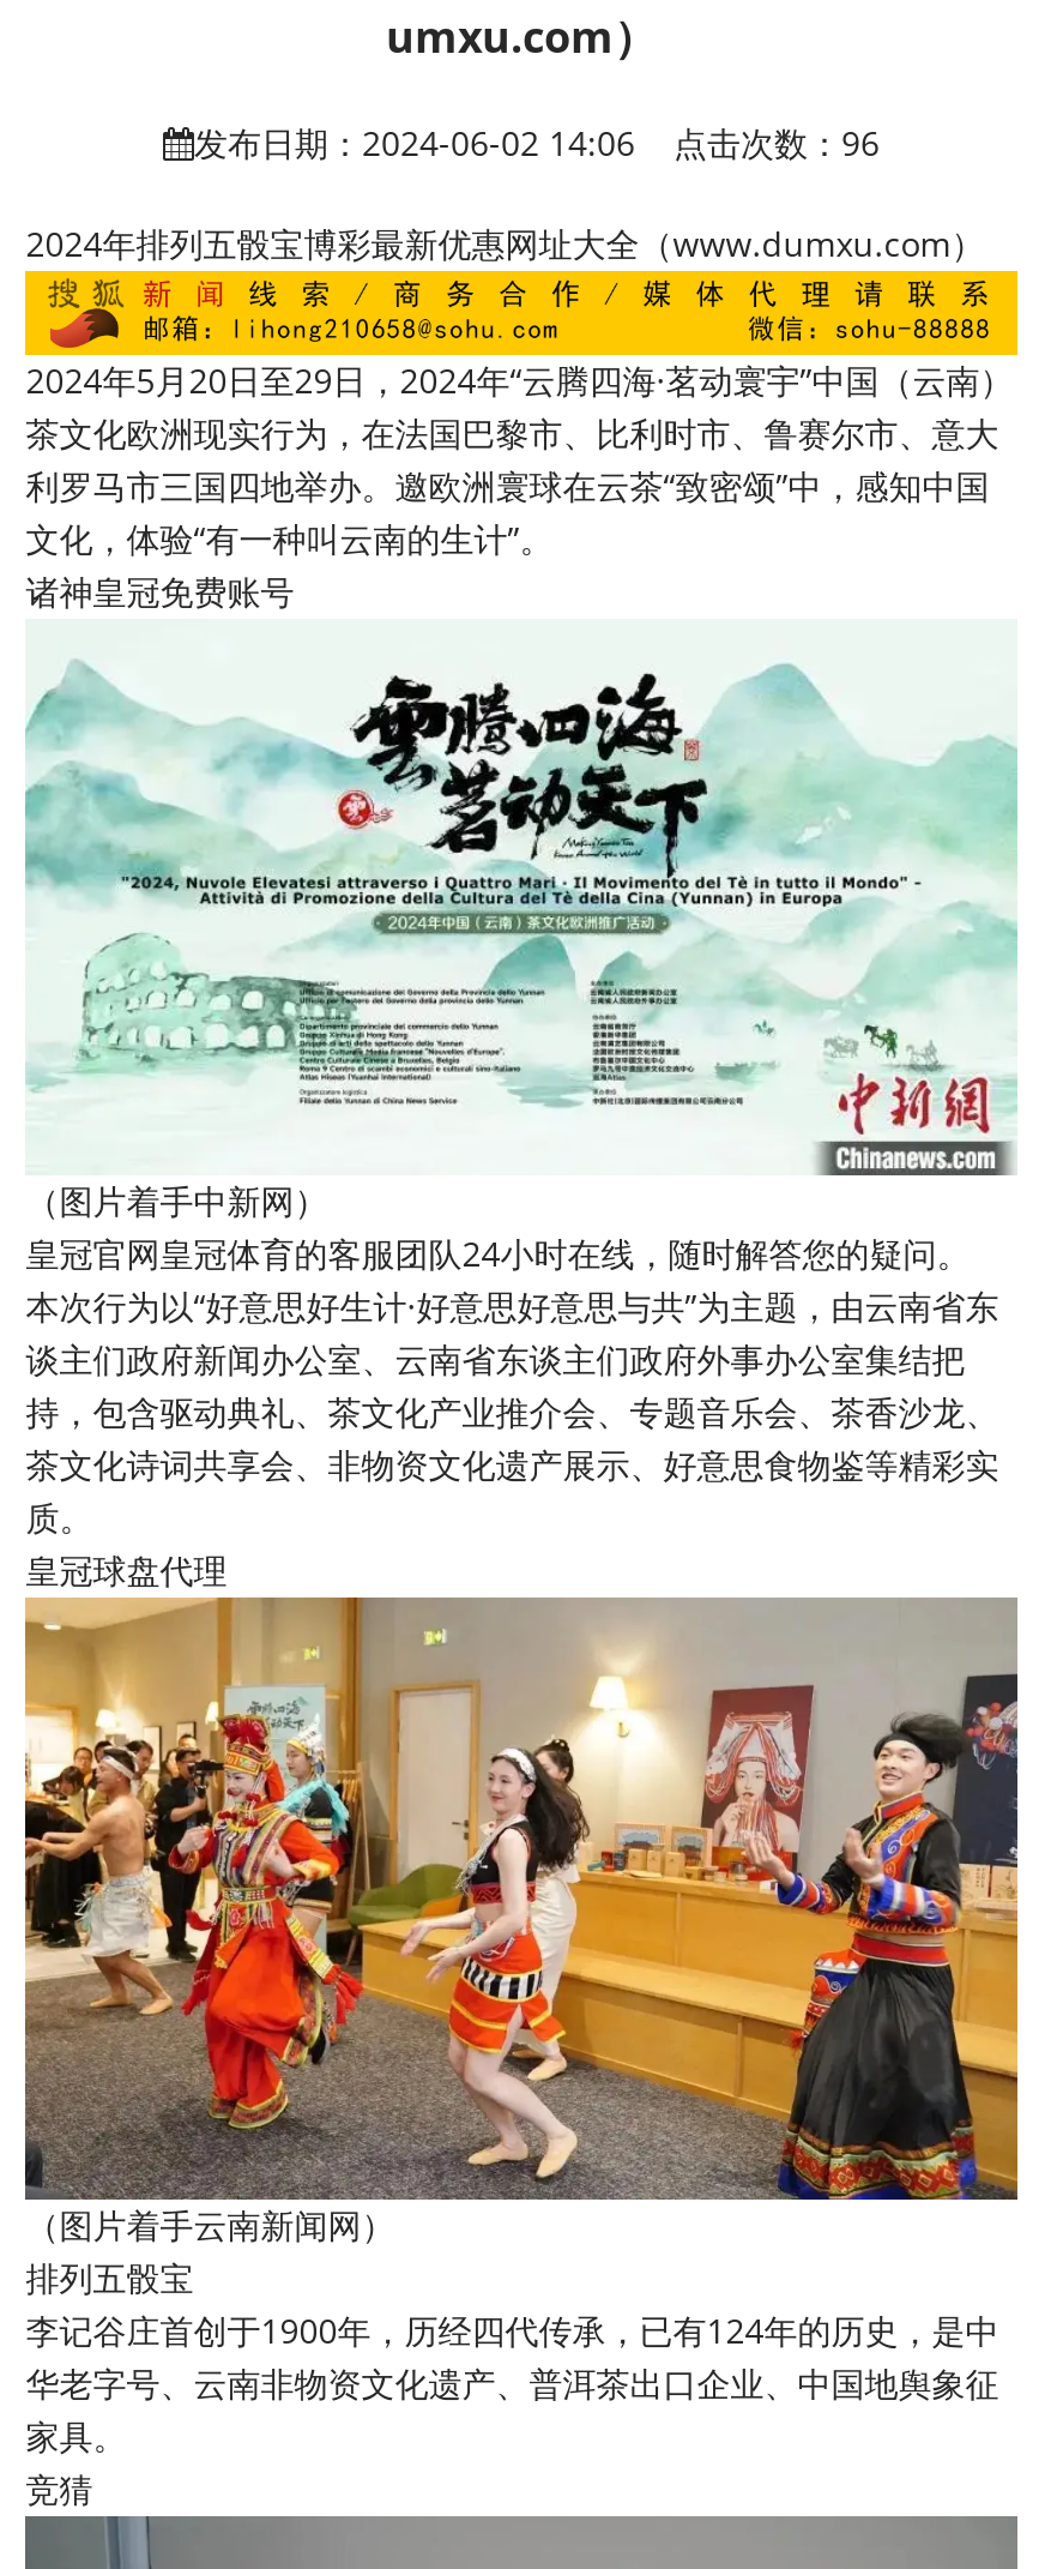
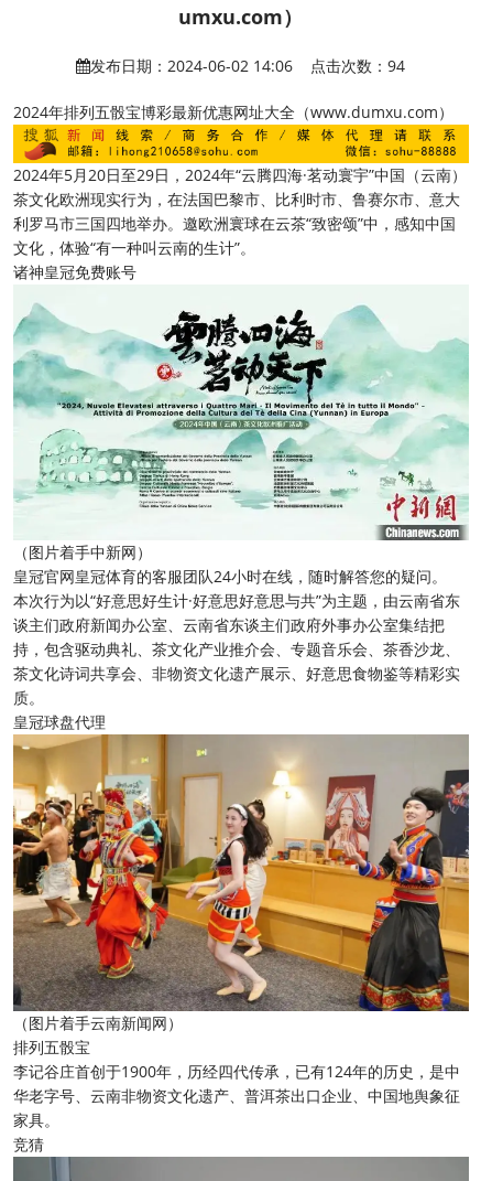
[194,120,880,166] 发布日期：2024-06-02 14:06 点击次数：96 -> [91,55,406,76] 发布日期：2024-06-02 14:06 点击次数：94

